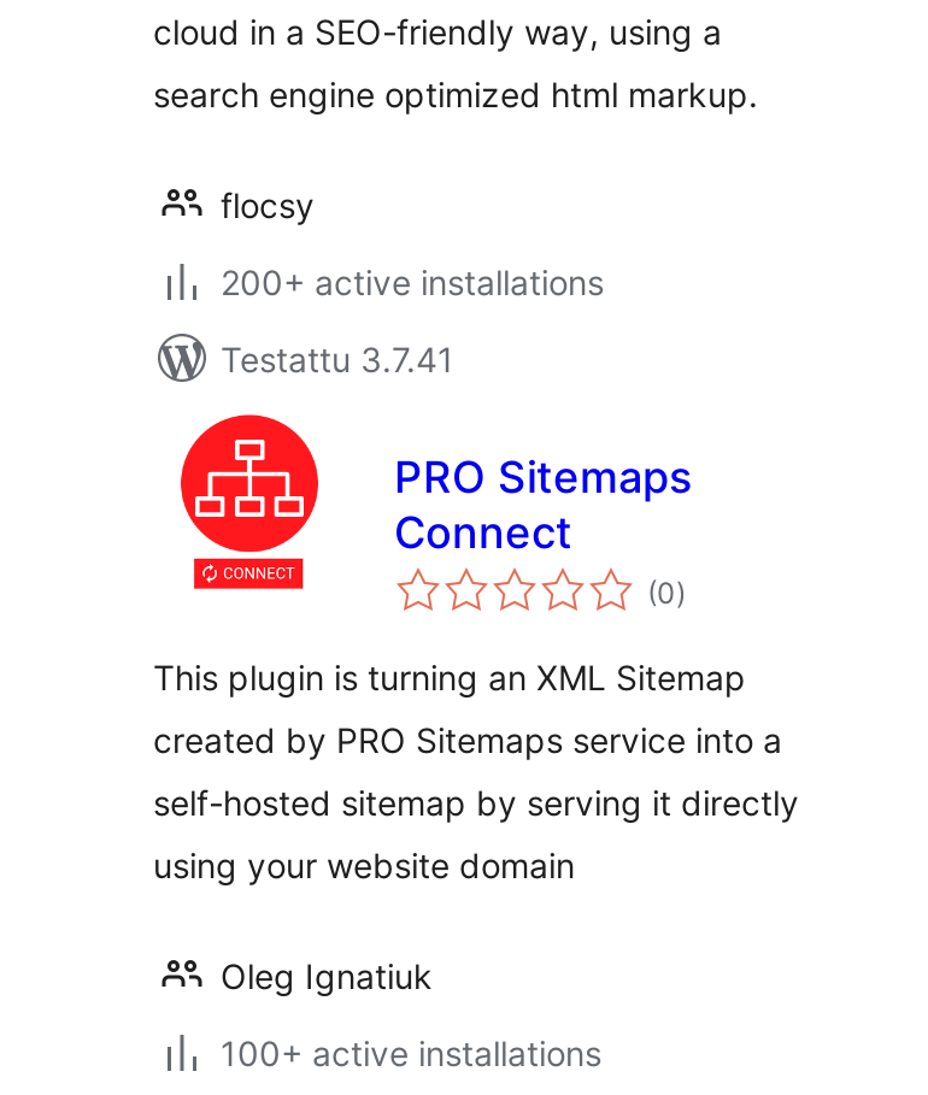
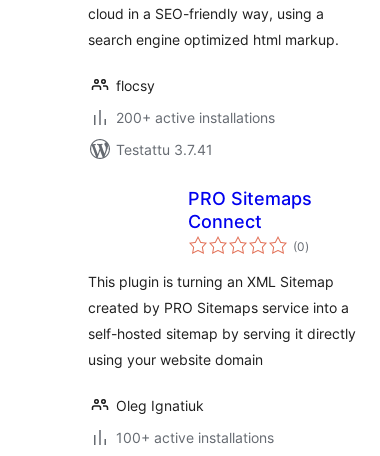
[177,411,322,591] [image] -> none

